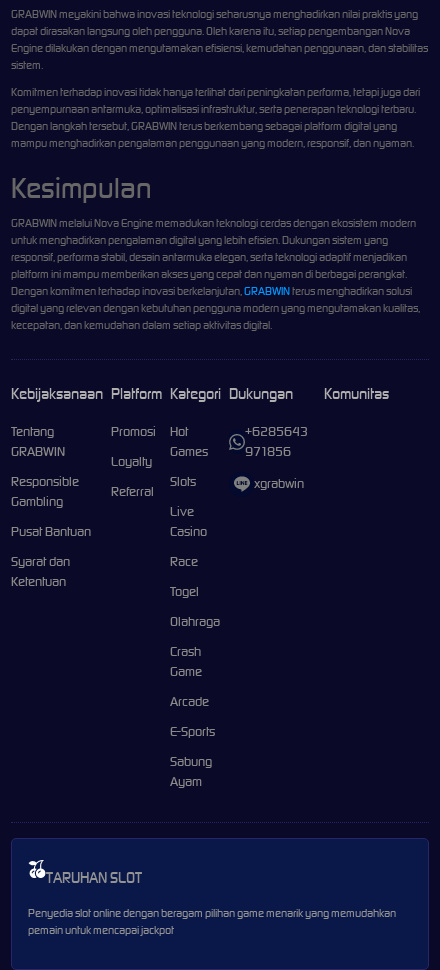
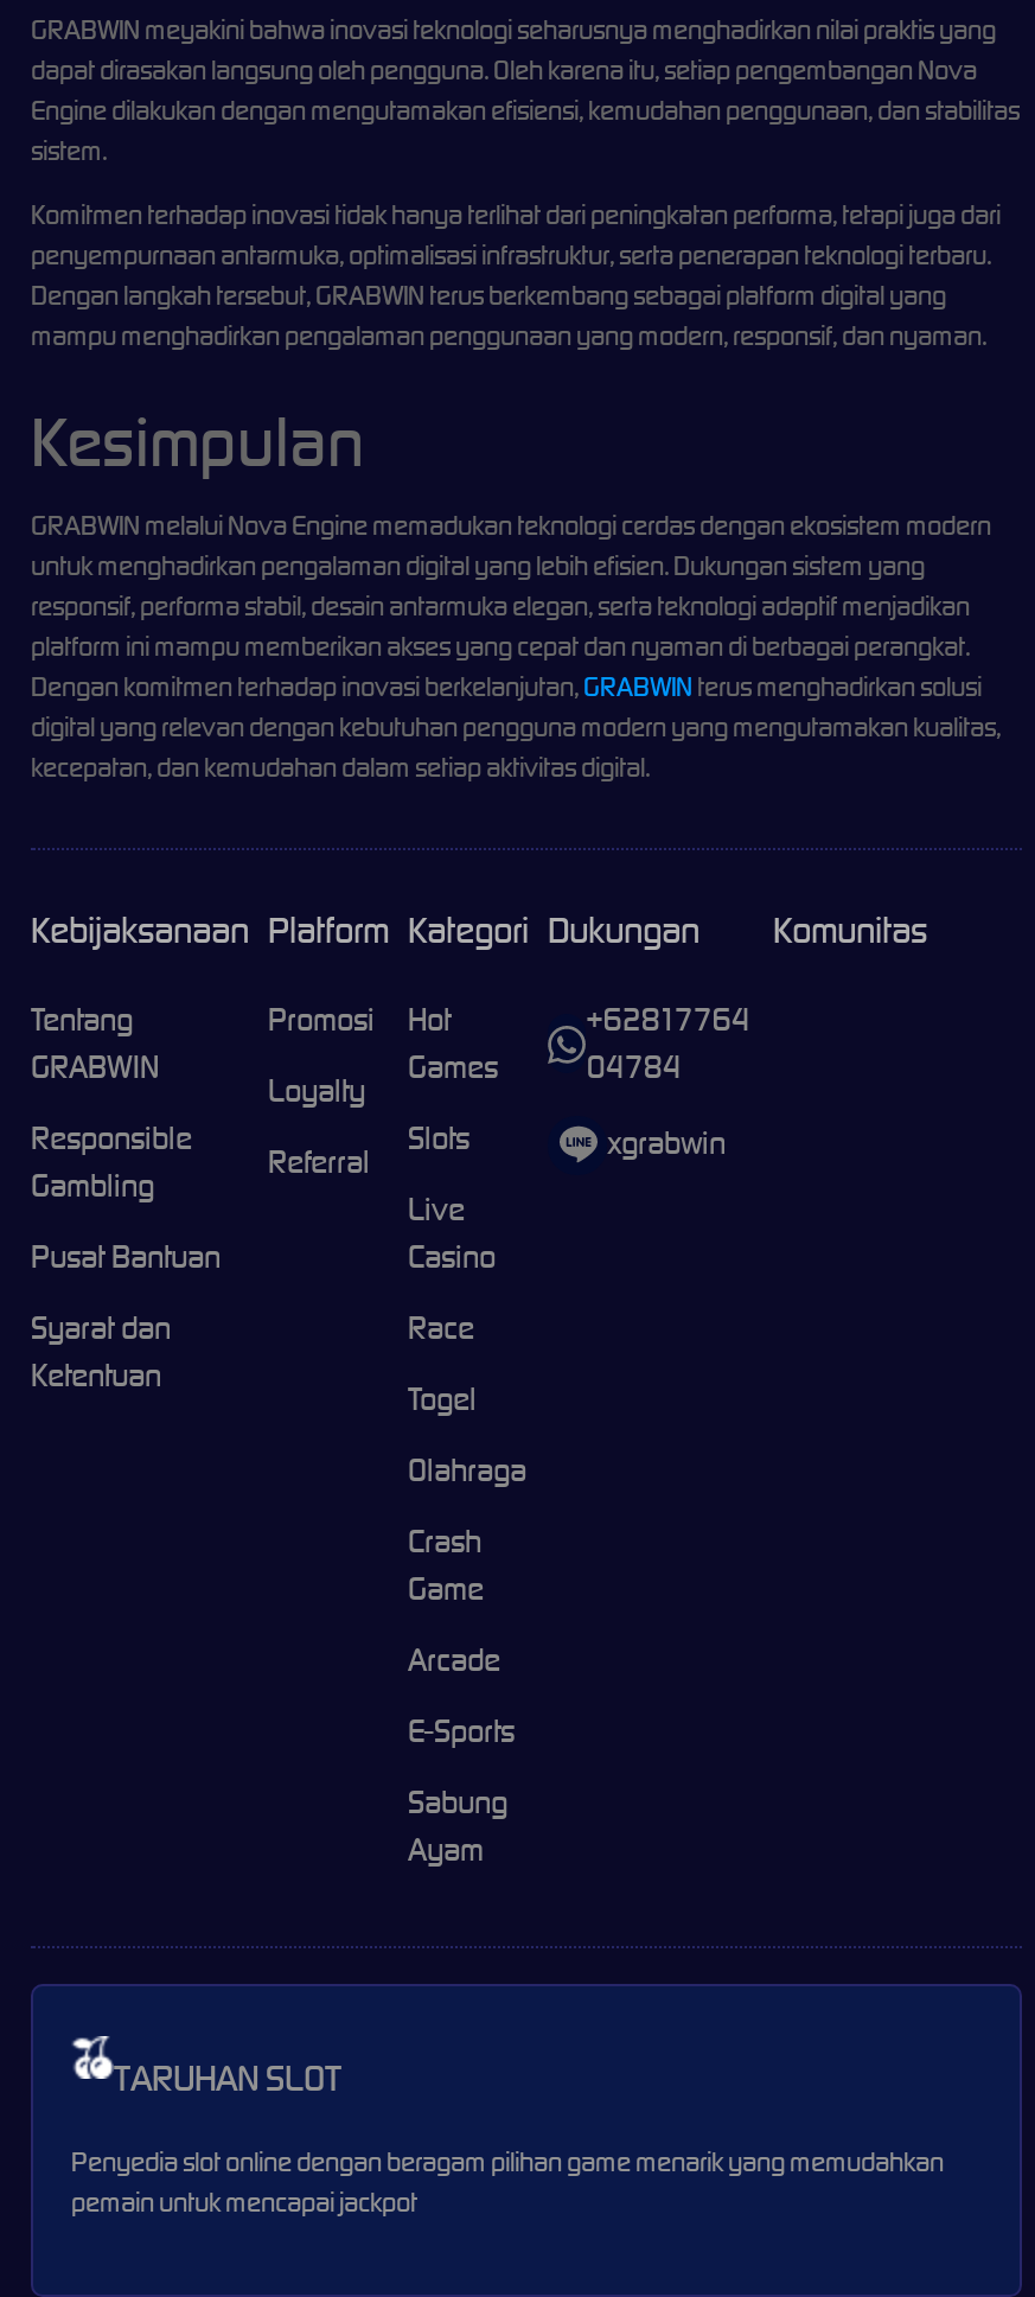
[245,423,308,440] +6285643 -> [586,999,750,1039] +62817764
[245,443,291,460] 971856 -> [586,1046,681,1087] 04784

